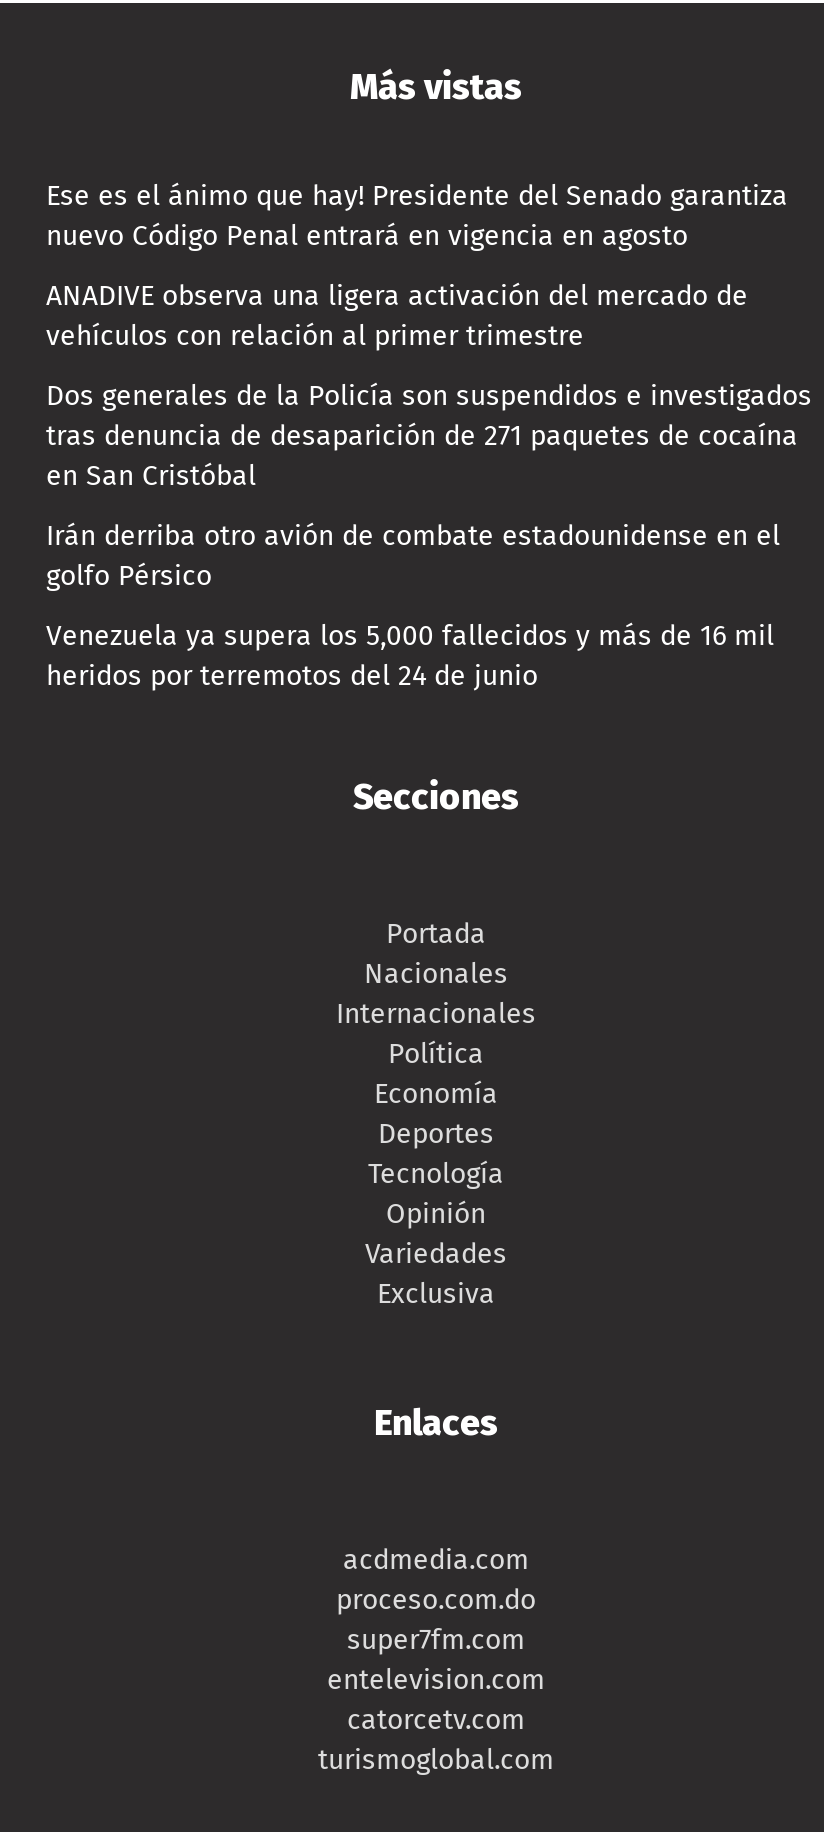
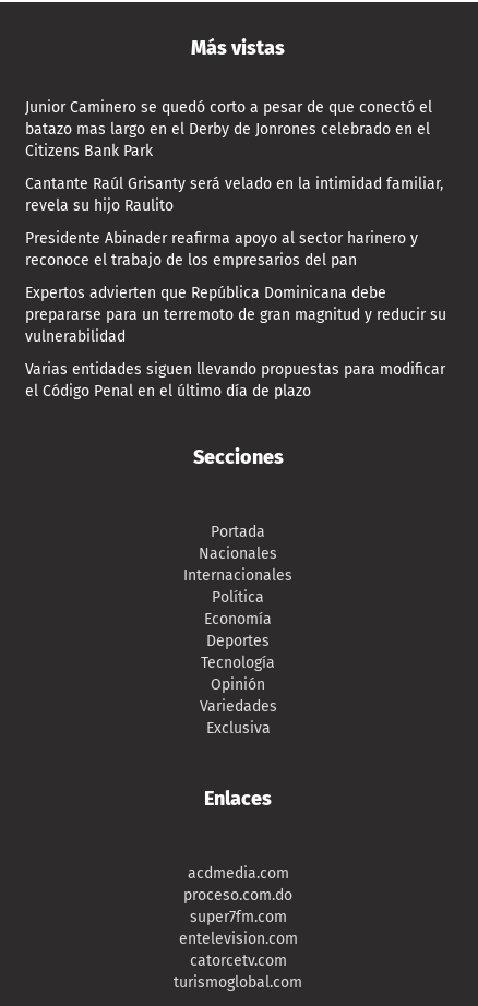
[46,180,788,254] Ese es el ánimo que hay! Presidente del Senado garantiza | nuevo Código Penal entrará en vigencia en agosto -> [25,99,432,161] Junior Caminero se quedó corto a pesar de que conectó el | batazo mas largo en el Derby de Jonrones celebrado en el | Citizens Bank Park
[46,280,748,354] ANADIVE observa una ligera activación del mercado de | vehículos con relación al primer trimestre -> [25,175,443,215] Cantante Raúl Grisanty será velado en la intimidad familiar, | revela su hijo Raulito
[46,380,812,494] Dos generales de la Policía son suspendidos e investigados | tras denuncia de desaparición de 271 paquetes de cocaína | en San Cristóbal -> [25,230,418,270] Presidente Abinader reafirma apoyo al sector harinero y | reconoce el trabajo de los empresarios del pan
[46,520,780,594] Irán derriba otro avión de combate estadounidense en el | golfo Pérsico -> [25,284,446,346] Expertos advierten que República Dominicana debe | prepararse para un terremoto de gran magnitud y reducir su | vulnerabilidad
[46,620,774,694] Venezuela ya supera los 5,000 fallecidos y más de 16 mil | heridos por terremotos del 24 de junio -> [25,361,445,401] Varias entidades siguen llevando propuestas para modificar | el Código Penal en el último día de plazo

